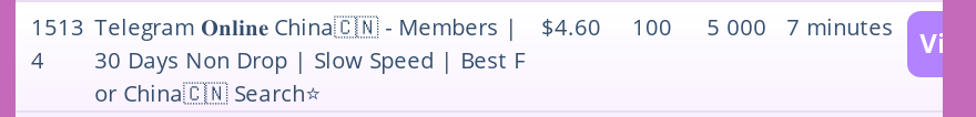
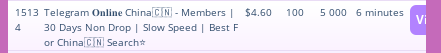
[787,11,893,42] 7 minutes -> [356,5,404,19] 6 minutes

